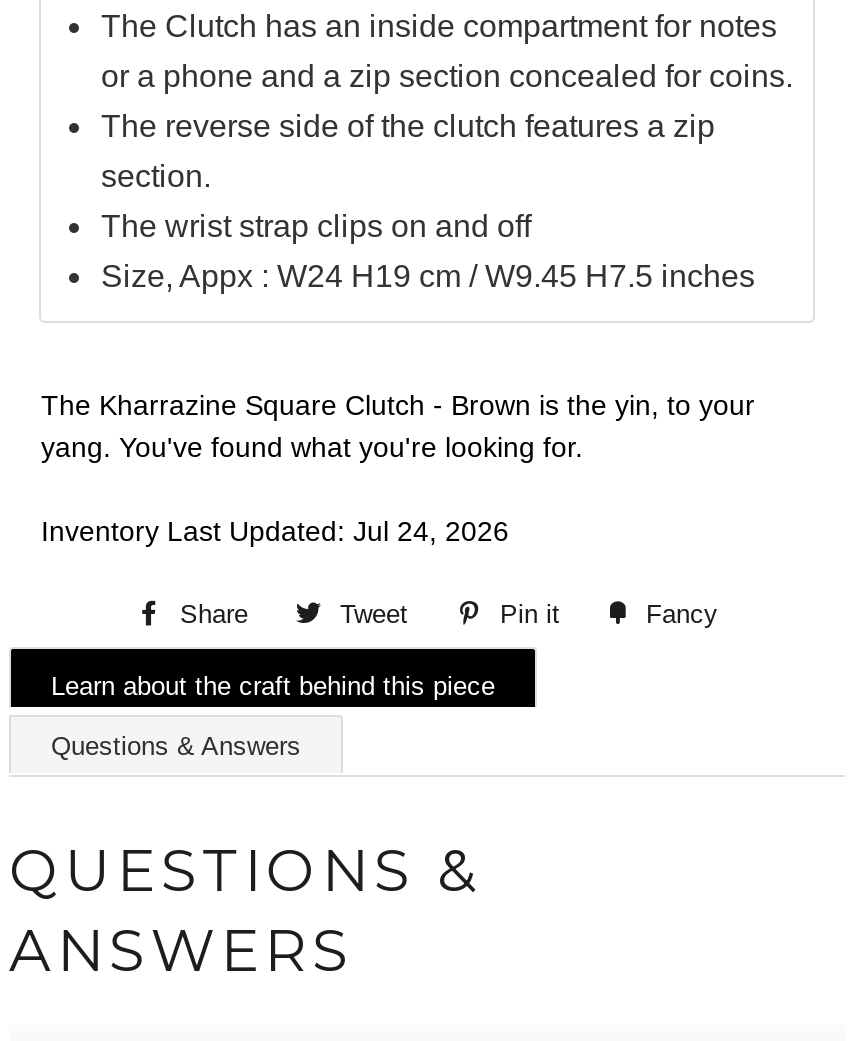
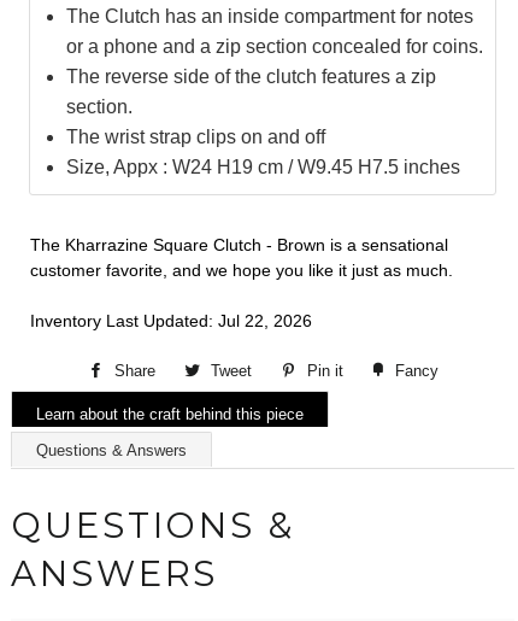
[41,389,755,463] The Kharrazine Square Clutch - Brown is the yin, to your | yang. You've found what you're looking for. -> [30,235,453,280] The Kharrazine Square Clutch - Brown is a sensational | customer favorite, and we hope you like it just as much.
[41,515,509,547] Inventory Last Updated: Jul 24, 2026 -> [30,311,312,330] Inventory Last Updated: Jul 22, 2026

